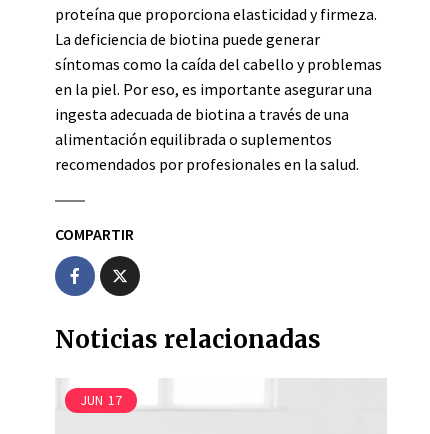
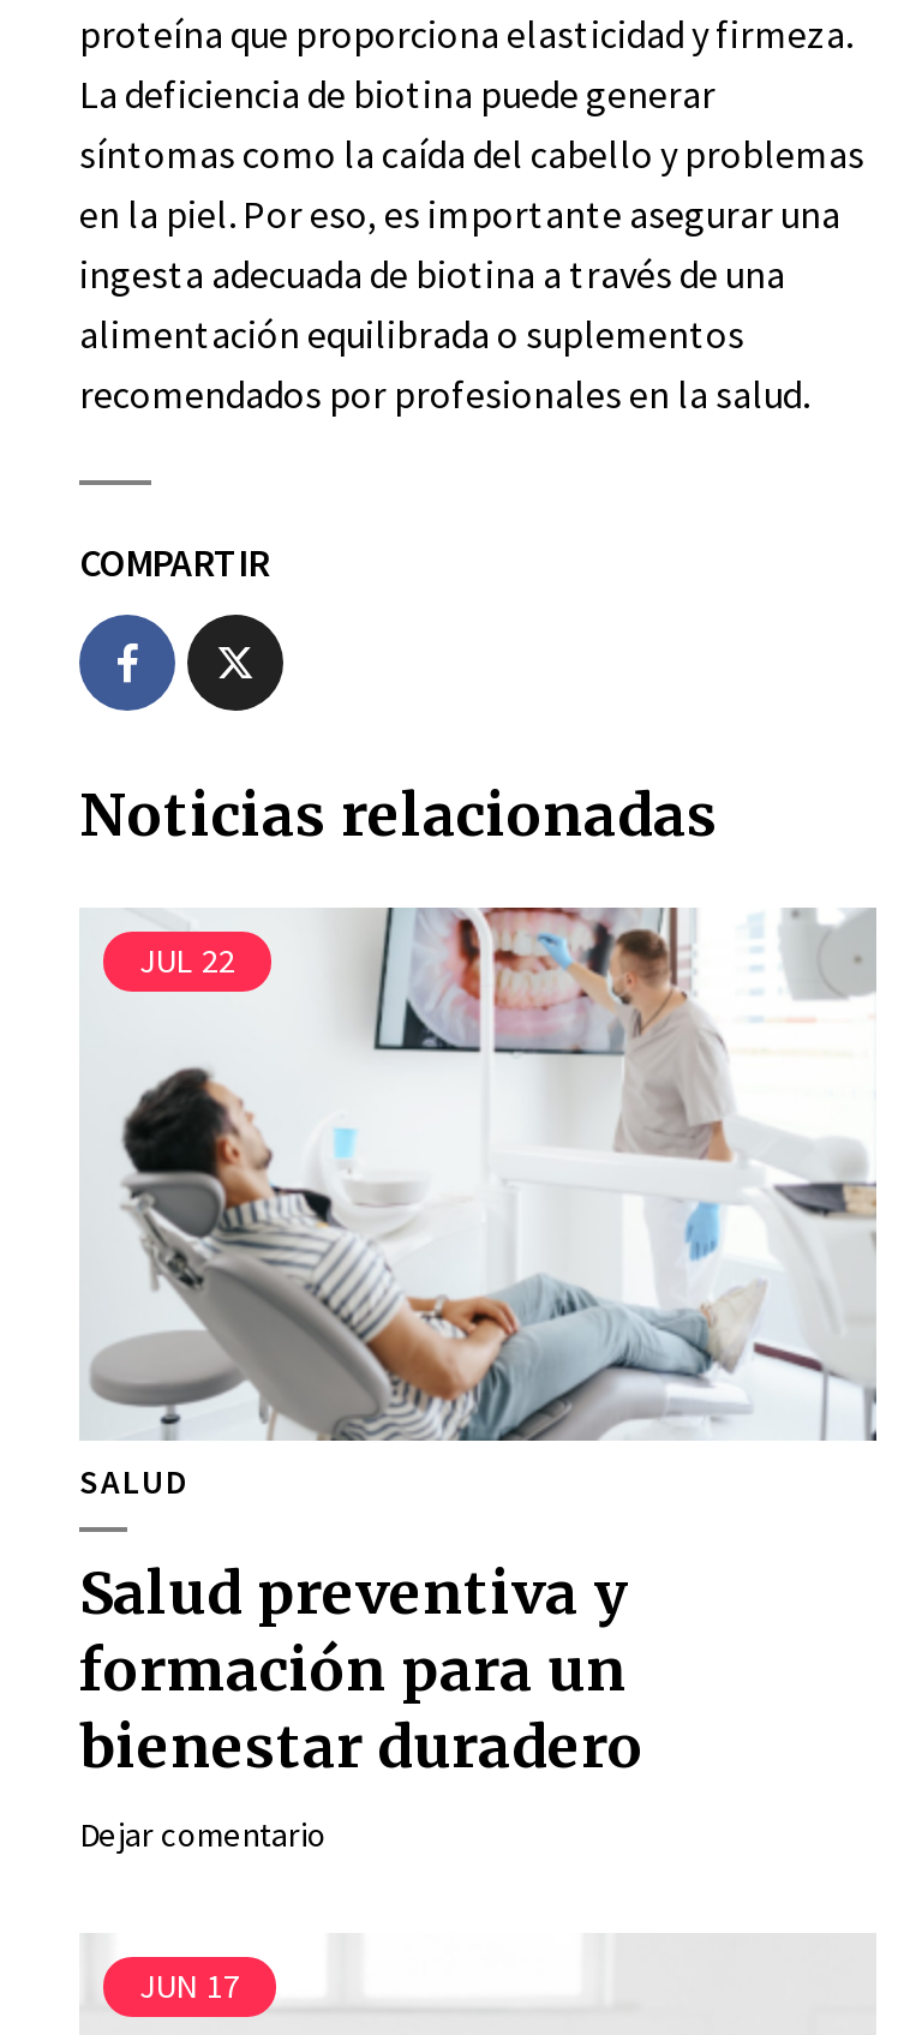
none -> [79,1460,643,1856] SALUD | Salud preventiva y | formación para un | bienestar duradero | Dejar comentario
none -> [86,905,879,1443] [image] | JUL 22

